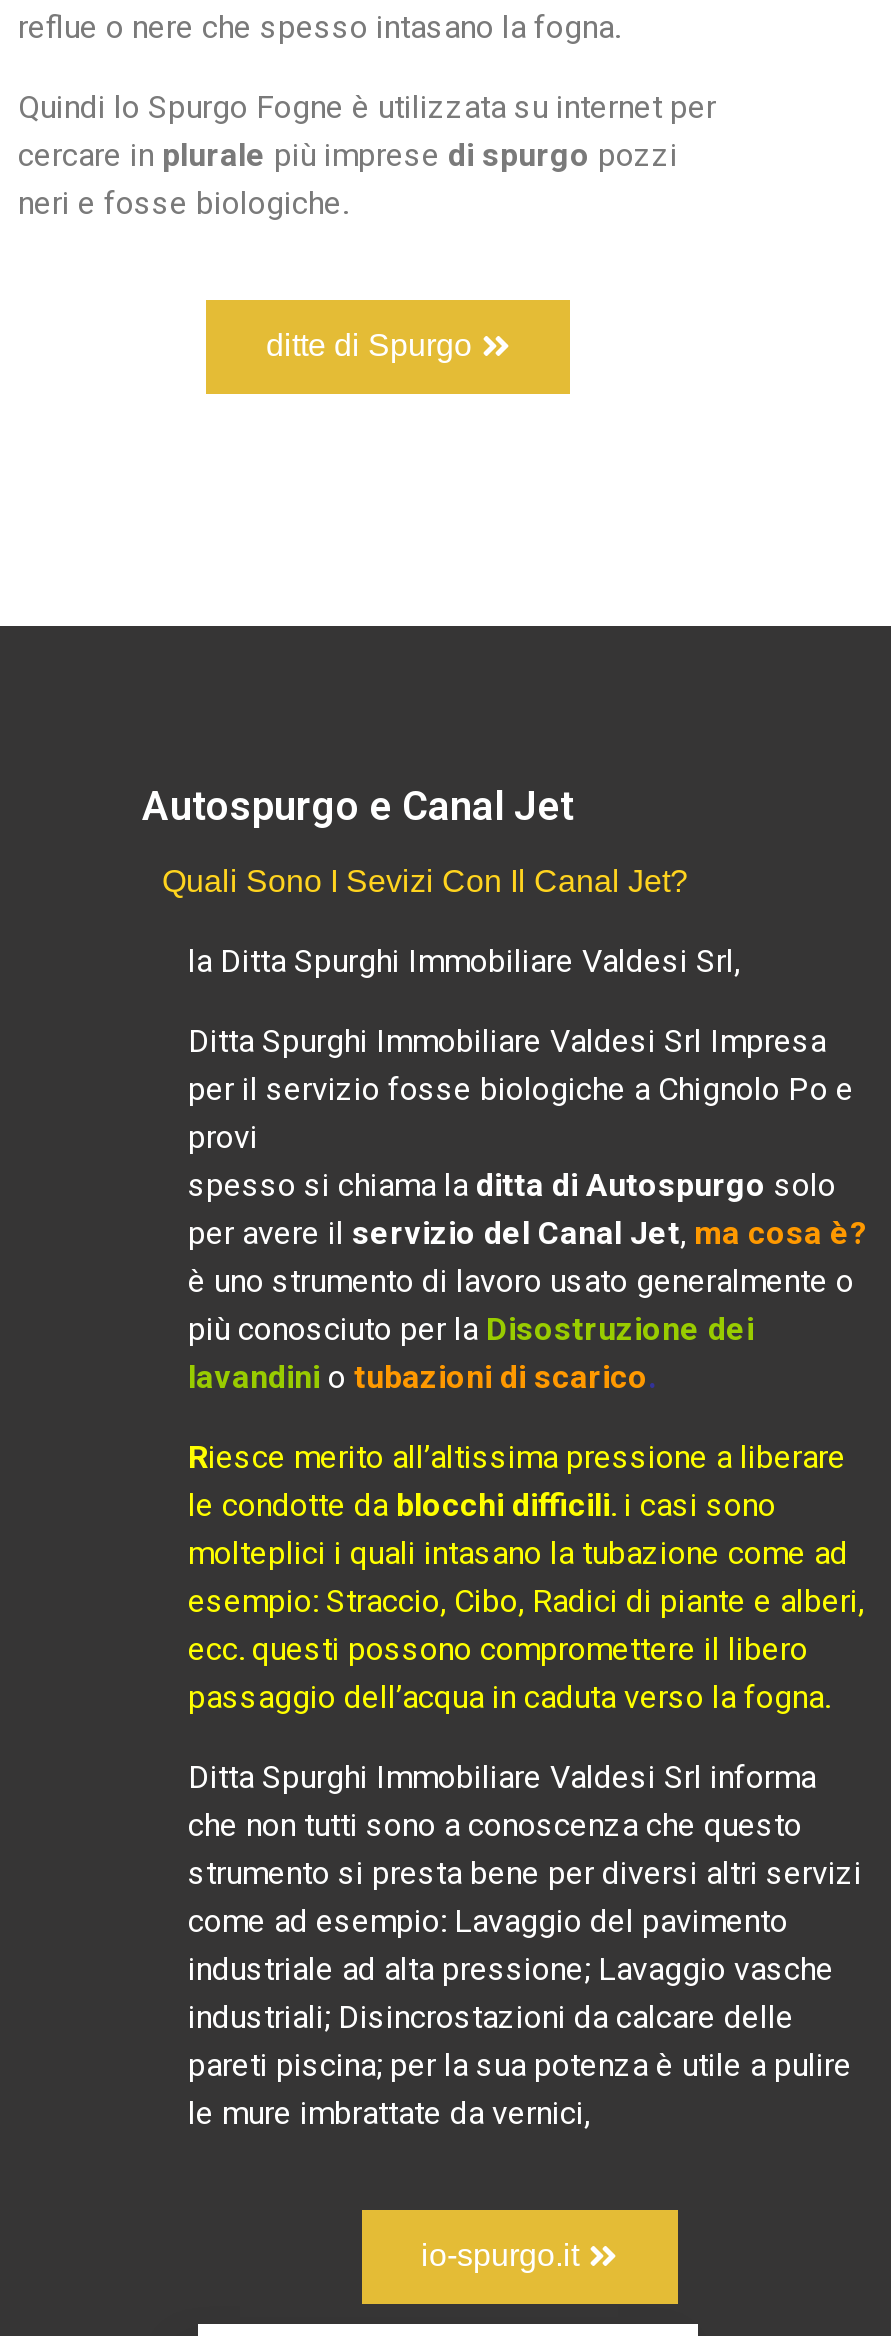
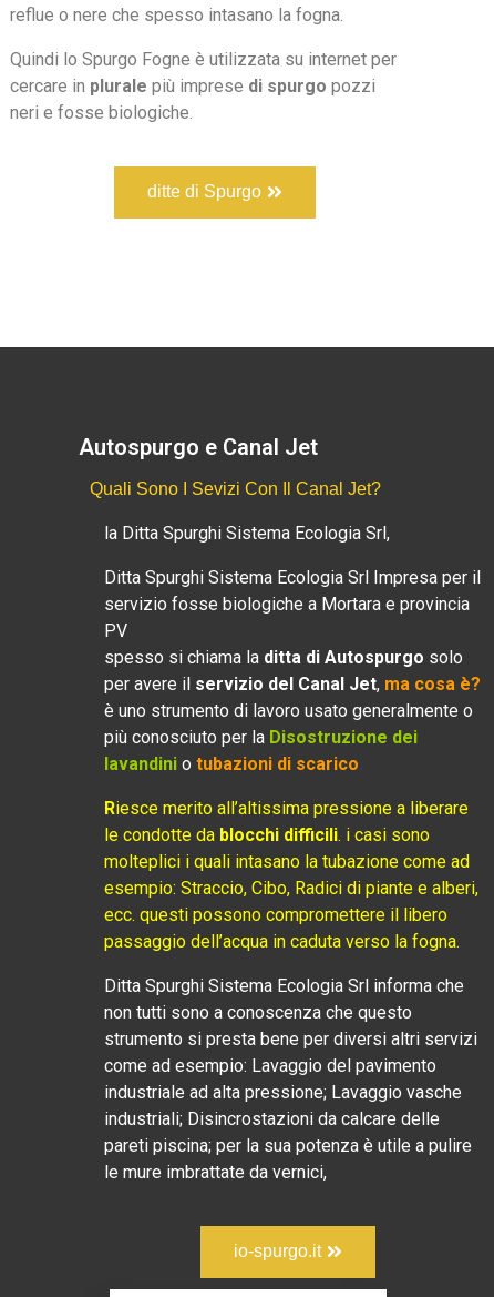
[188,942,740,980] la Ditta Spurghi Immobiliare Valdesi Srl, -> [104,523,390,544] la Ditta Spurghi Sistema Ecologia Srl,
[188,1022,854,1156] Ditta Spurghi Immobiliare Valdesi Srl Impresa | per il servizio fosse biologiche a Chignolo Po e | provi -> [104,567,481,641] Ditta Spurghi Sistema Ecologia Srl Impresa per il | servizio fosse biologiche a Mortara e provincia | PV
[188,1758,816,1844] Ditta Spurghi Immobiliare Valdesi Srl informa | che non tutti sono a conoscenza che questo -> [104,975,464,1023] Ditta Spurghi Sistema Ecologia Srl informa che | non tutti sono a conoscenza che questo

